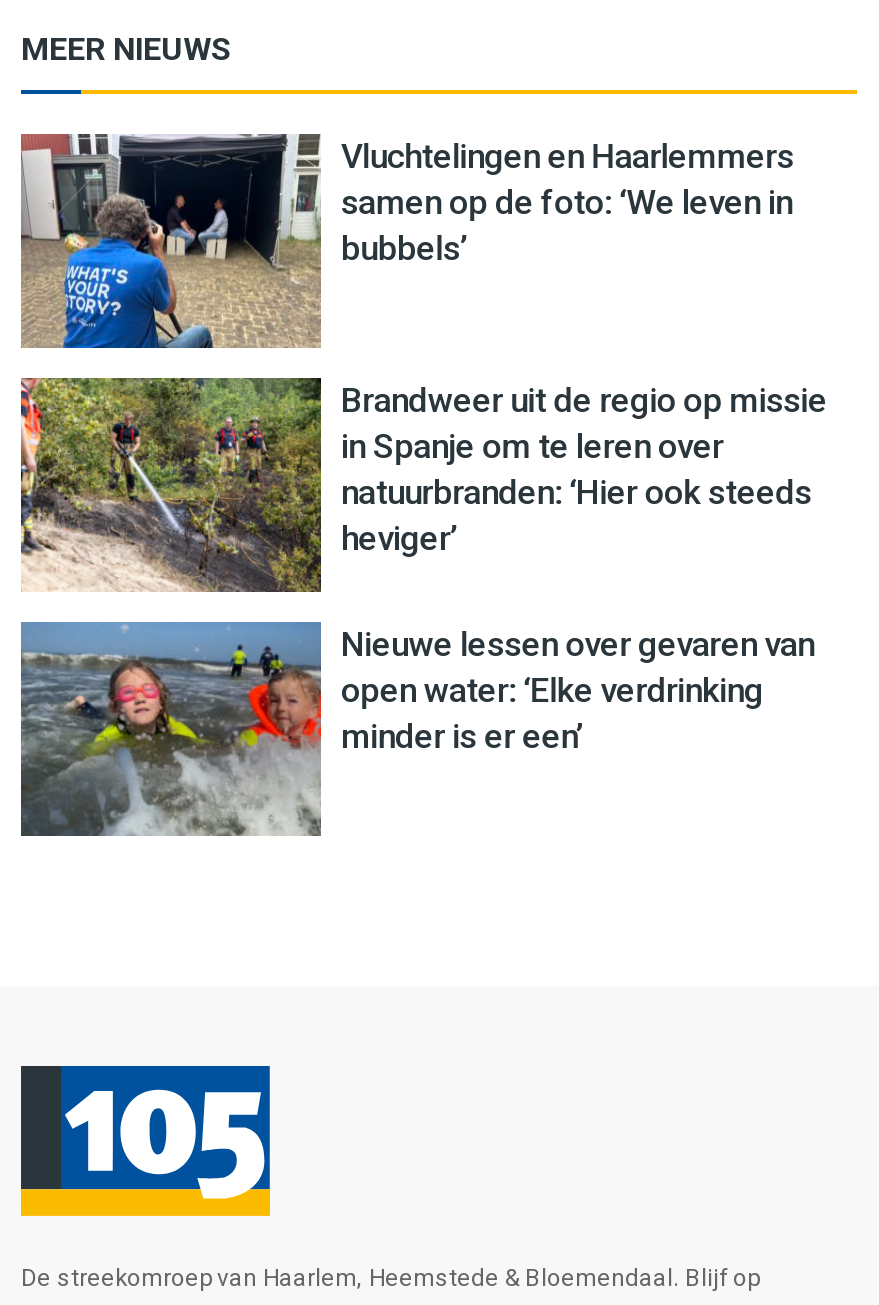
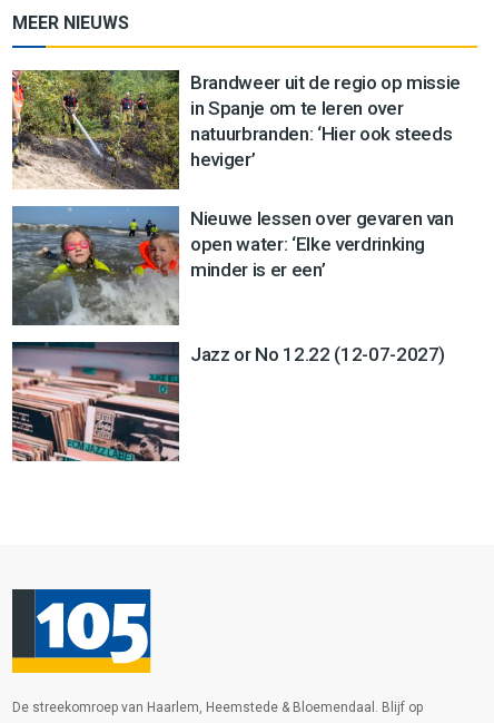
[21,134,794,350] [image] | Vluchtelingen en Haarlemmers | samen op de foto: ‘We leven in | bubbels’ -> none
moved [17,374,827,756] -> [10,68,461,281]: [image] | Brandweer uit de regio op missie | in Spanje om te leren over | natuurbranden: ‘Hier ook steeds | heviger’ | Nieuwe lessen over gevaren van | open water: ‘Elke verdrinking | minder is er een’
none -> [11,341,445,462] [image] | Jazz or No 12.22 (12-07-2027)

